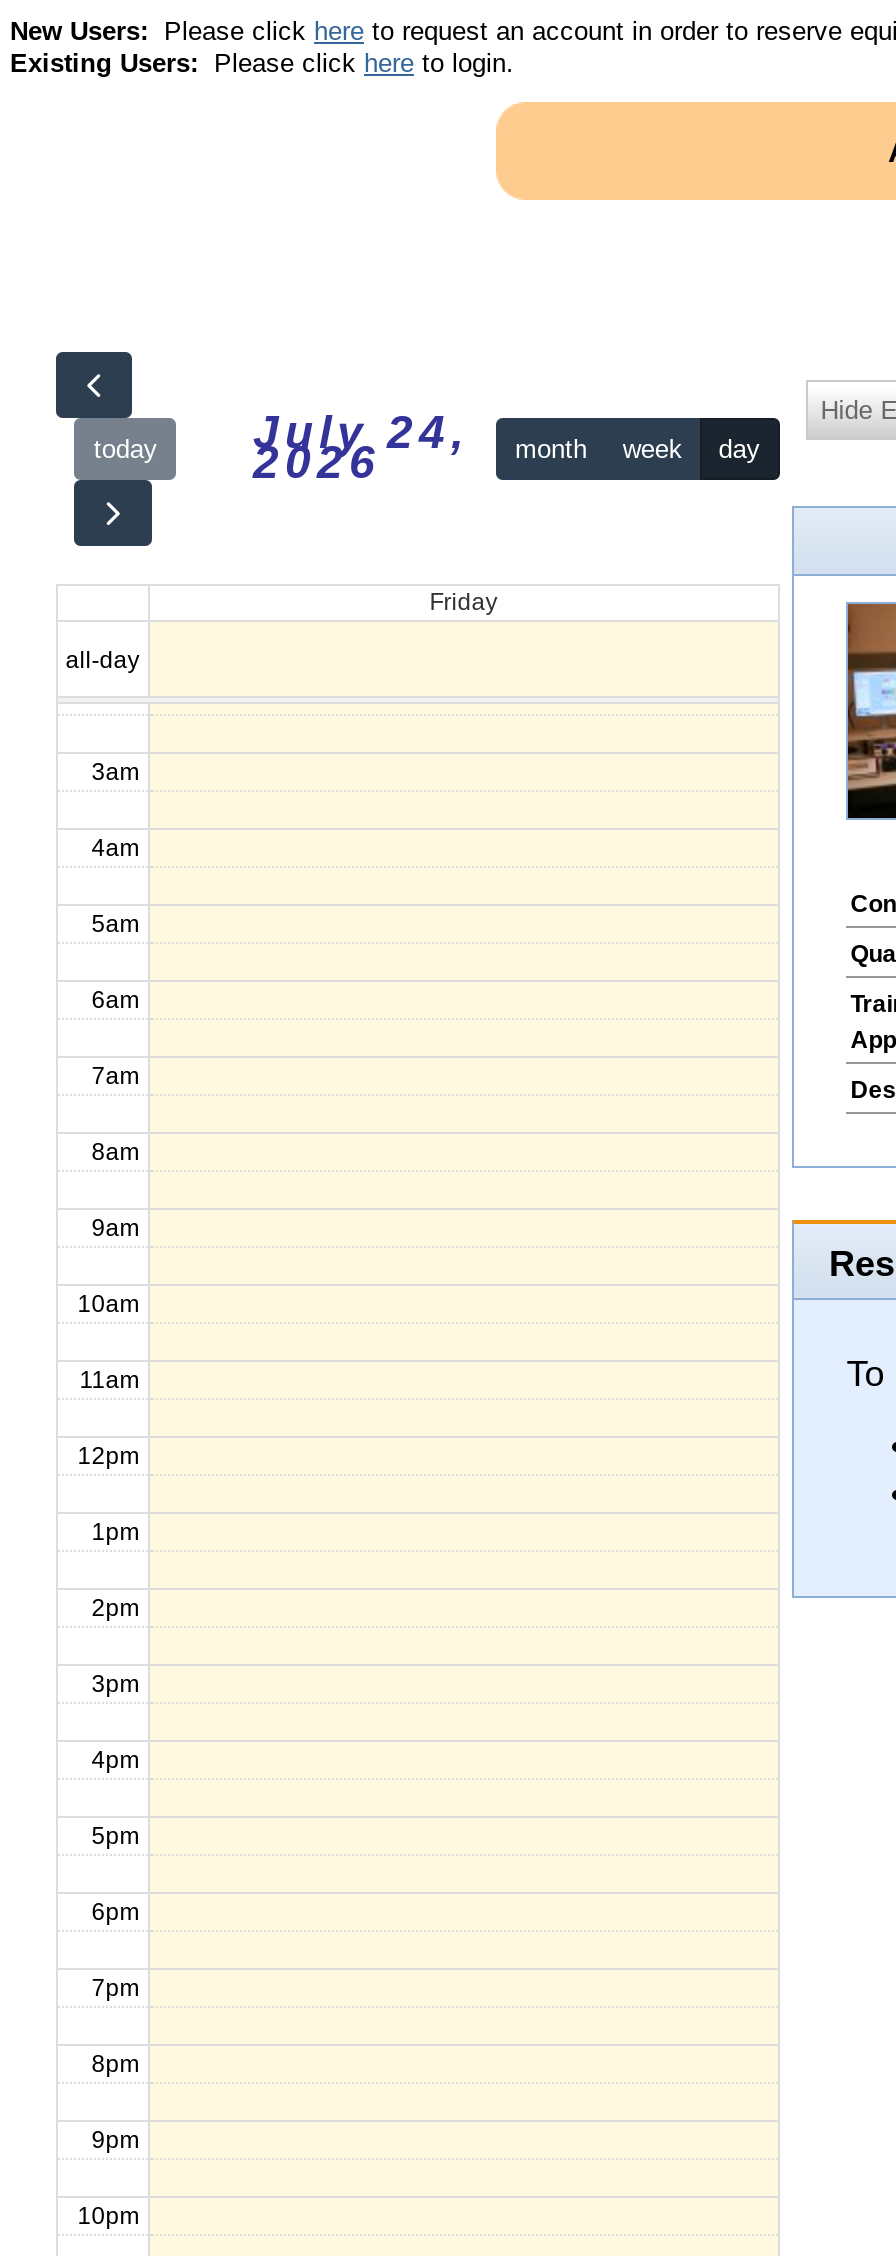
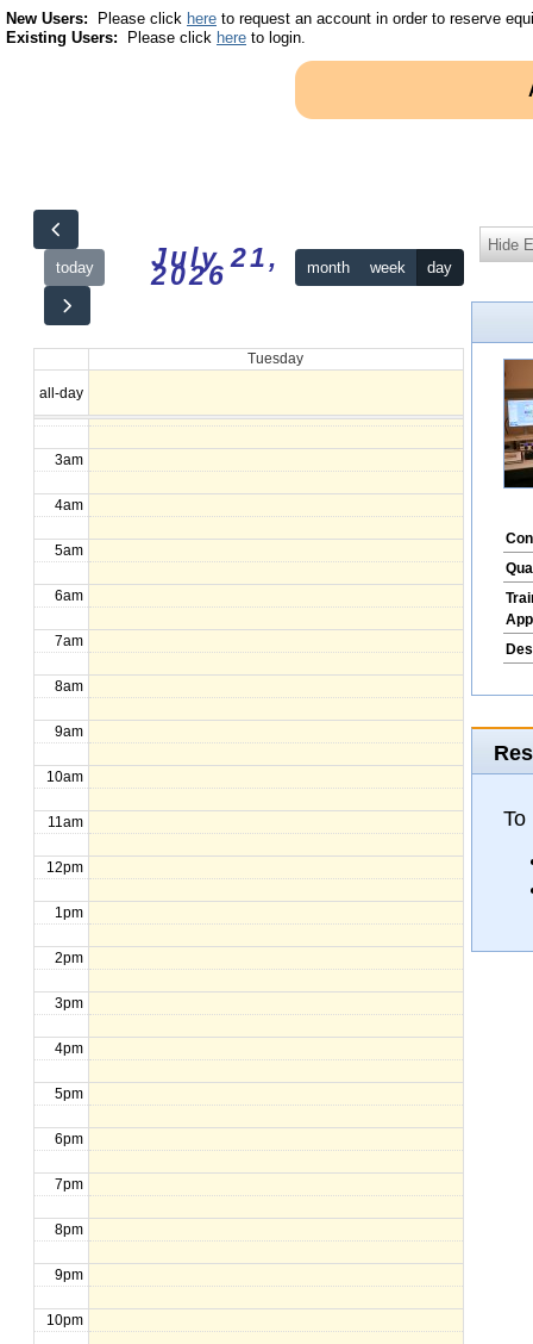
[253,407,761,464] July 24, month week day -> [151,242,452,276] July 21, month week day
[429,589,497,617] Friday -> [248,351,304,367] Tuesday

